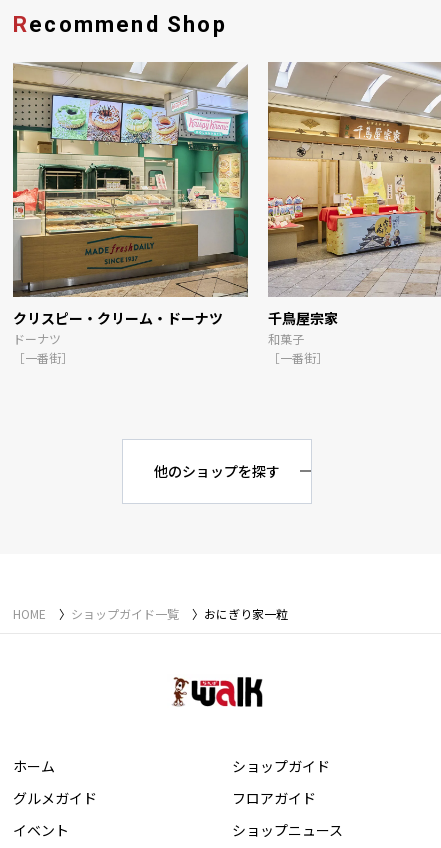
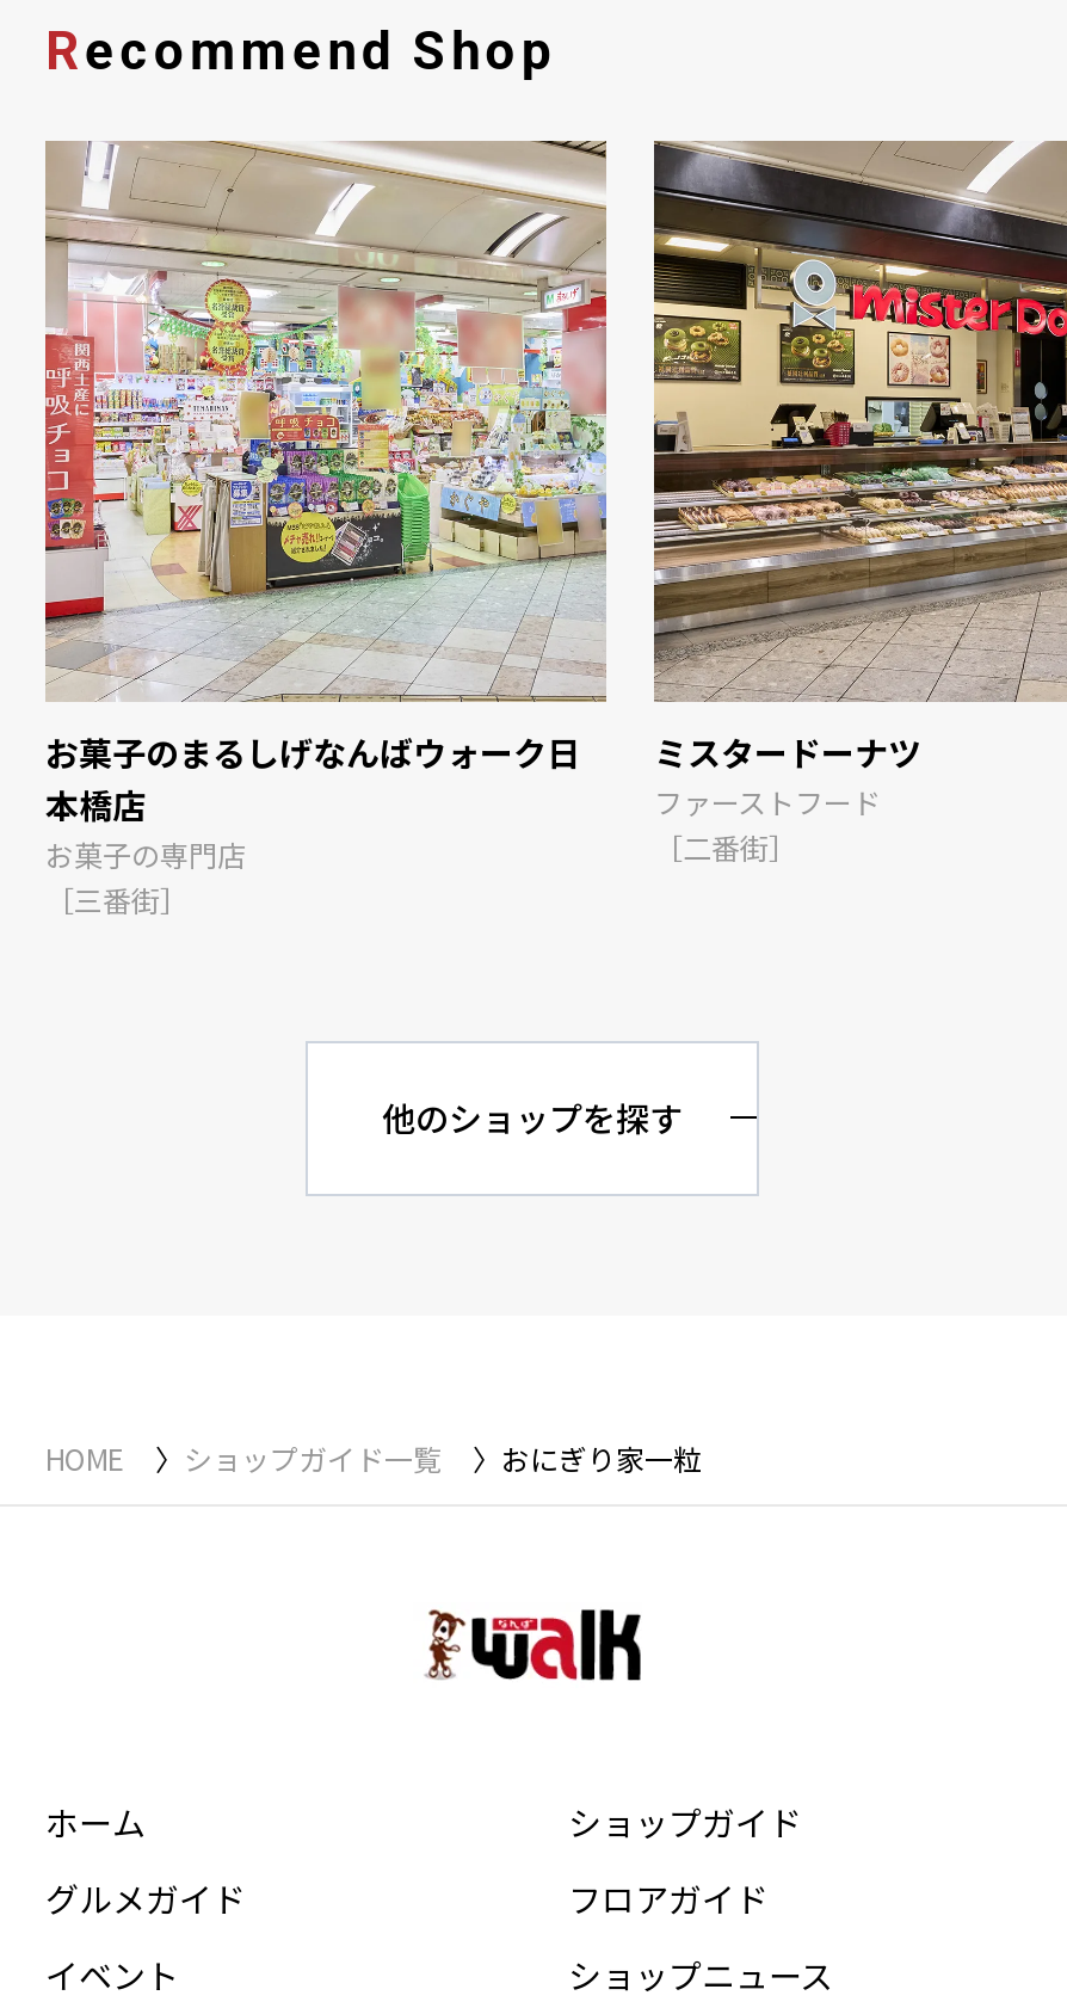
[12,61,249,366] [image] | クリスピー・クリーム・ドーナツ | ドーナツ | ［一番街］ -> [43,138,609,919] [image] | お菓子のまるしげなんばウォーク日 | 本橋店 | お菓子の専門店 | ［三番街］
[267,62,438,366] [image] | 千鳥屋宗家 | 和菓子 | ［一番街］ -> [652,138,1060,866] [image] | ミスタードーナツ | ファーストフード | ［二番街］

